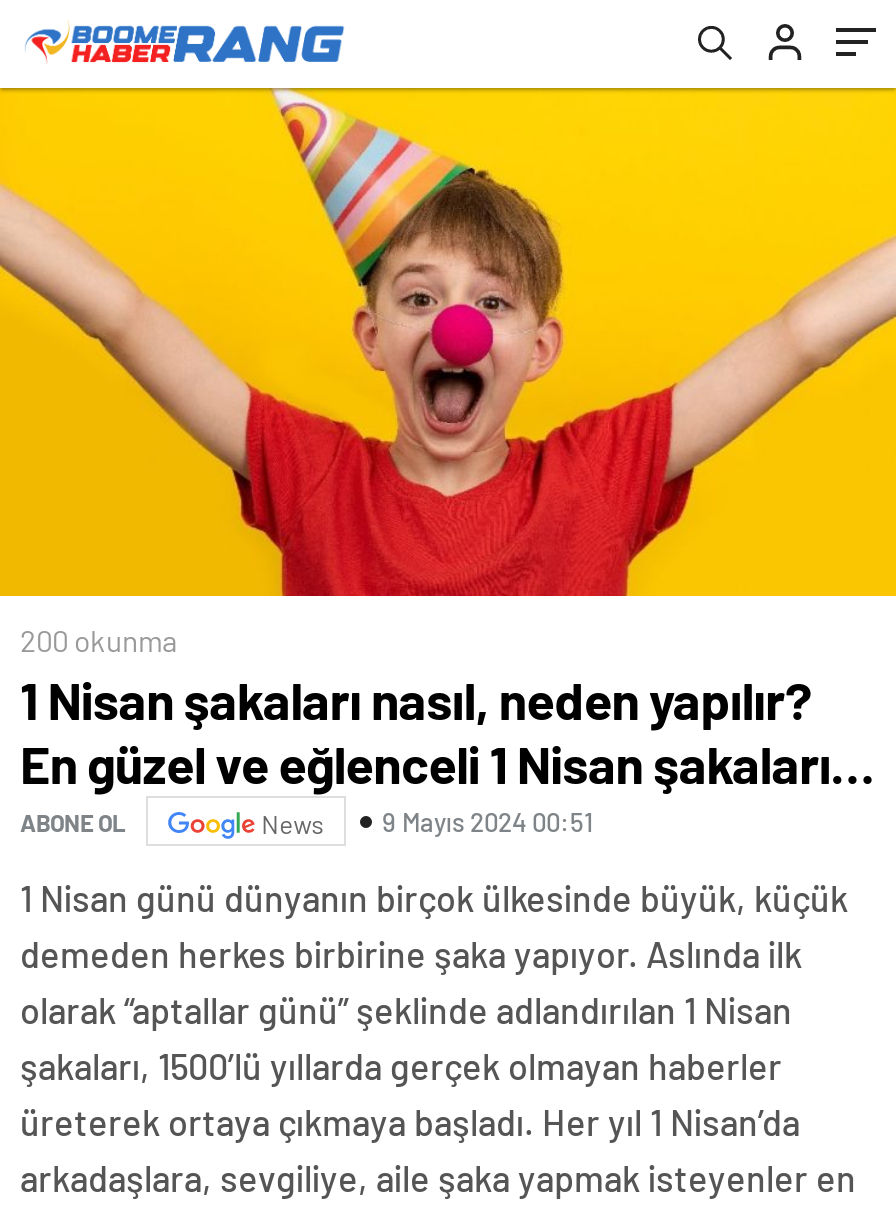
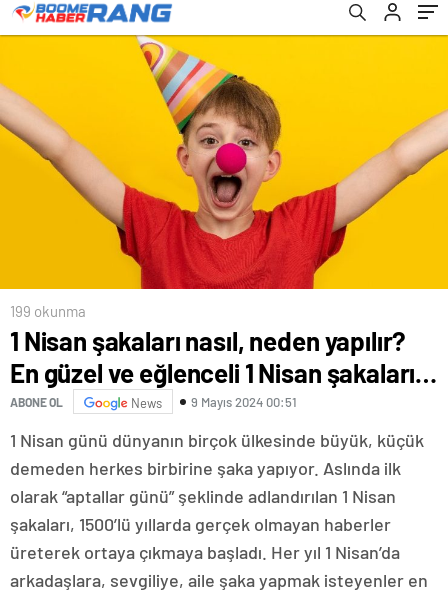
[20,623,178,659] 200 okunma -> [10,302,86,320] 199 okunma

